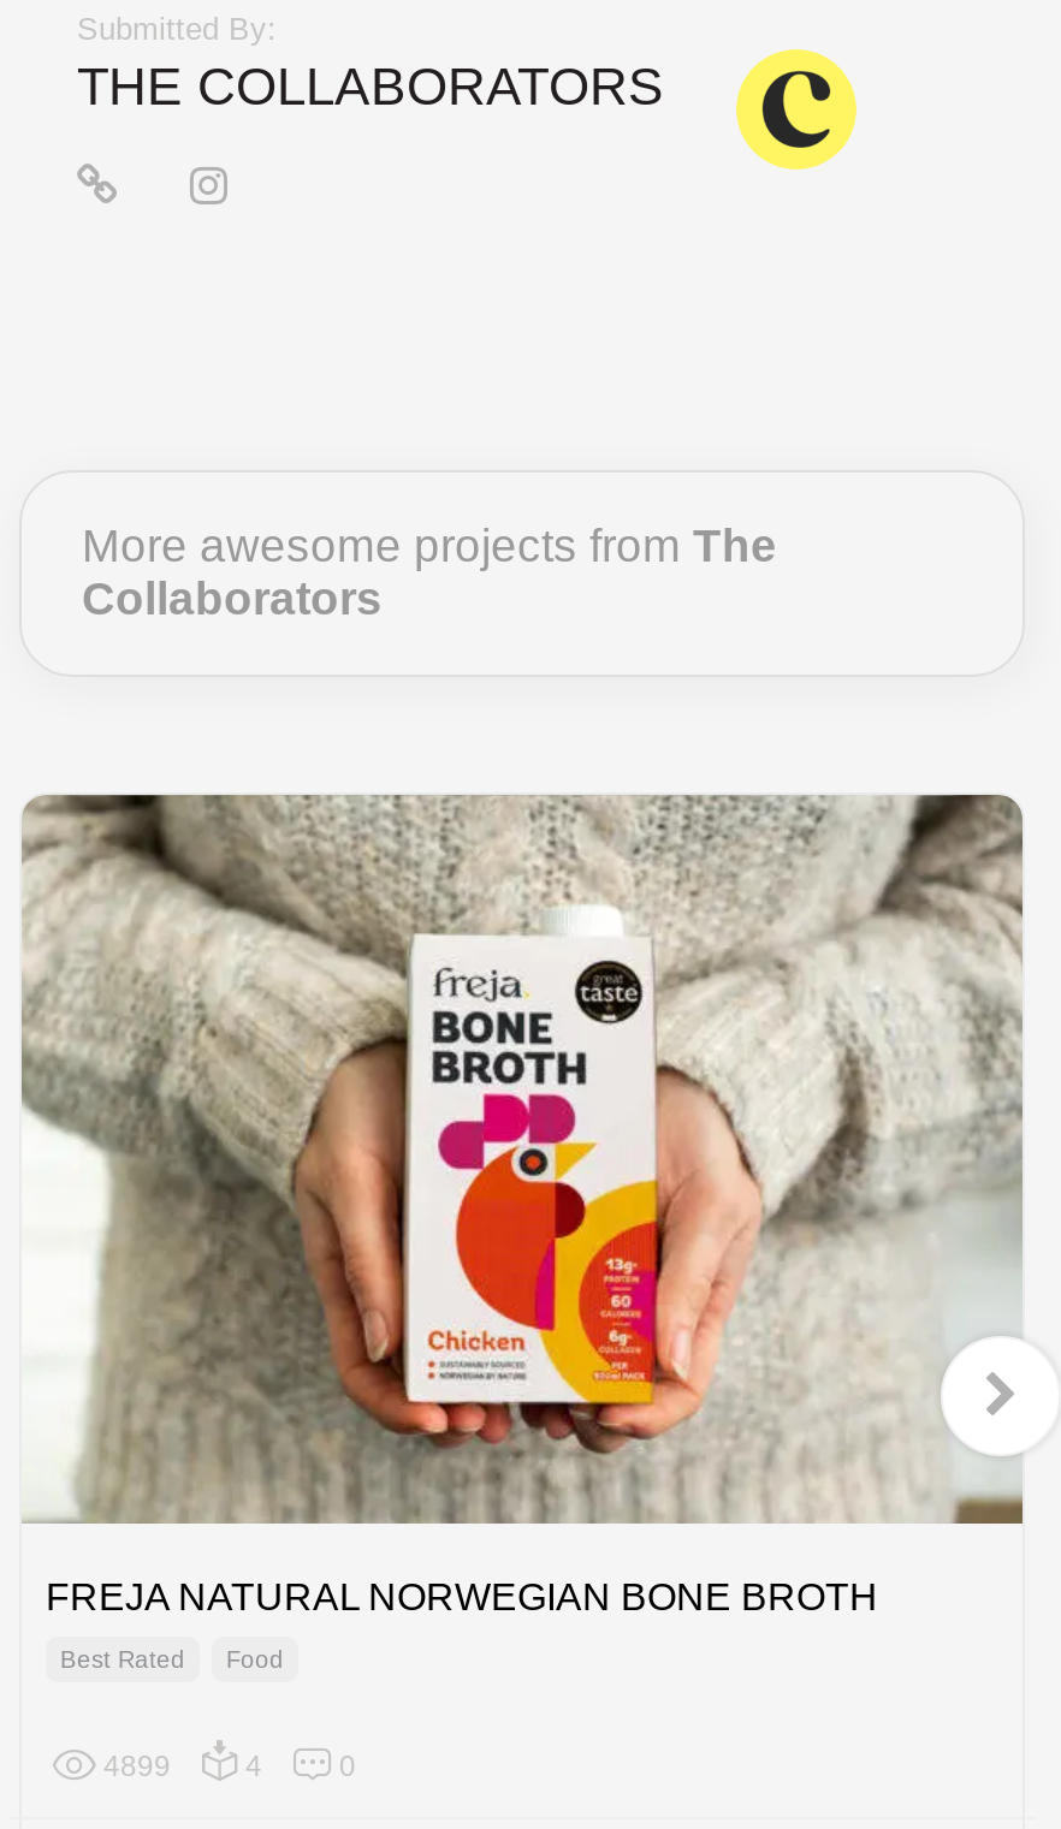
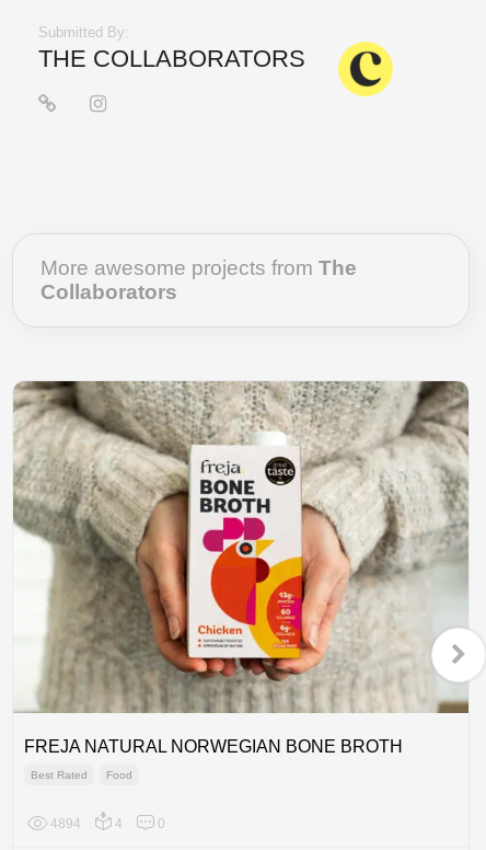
[103,1749,171,1783] 4899 -> [50,816,81,831] 4894

